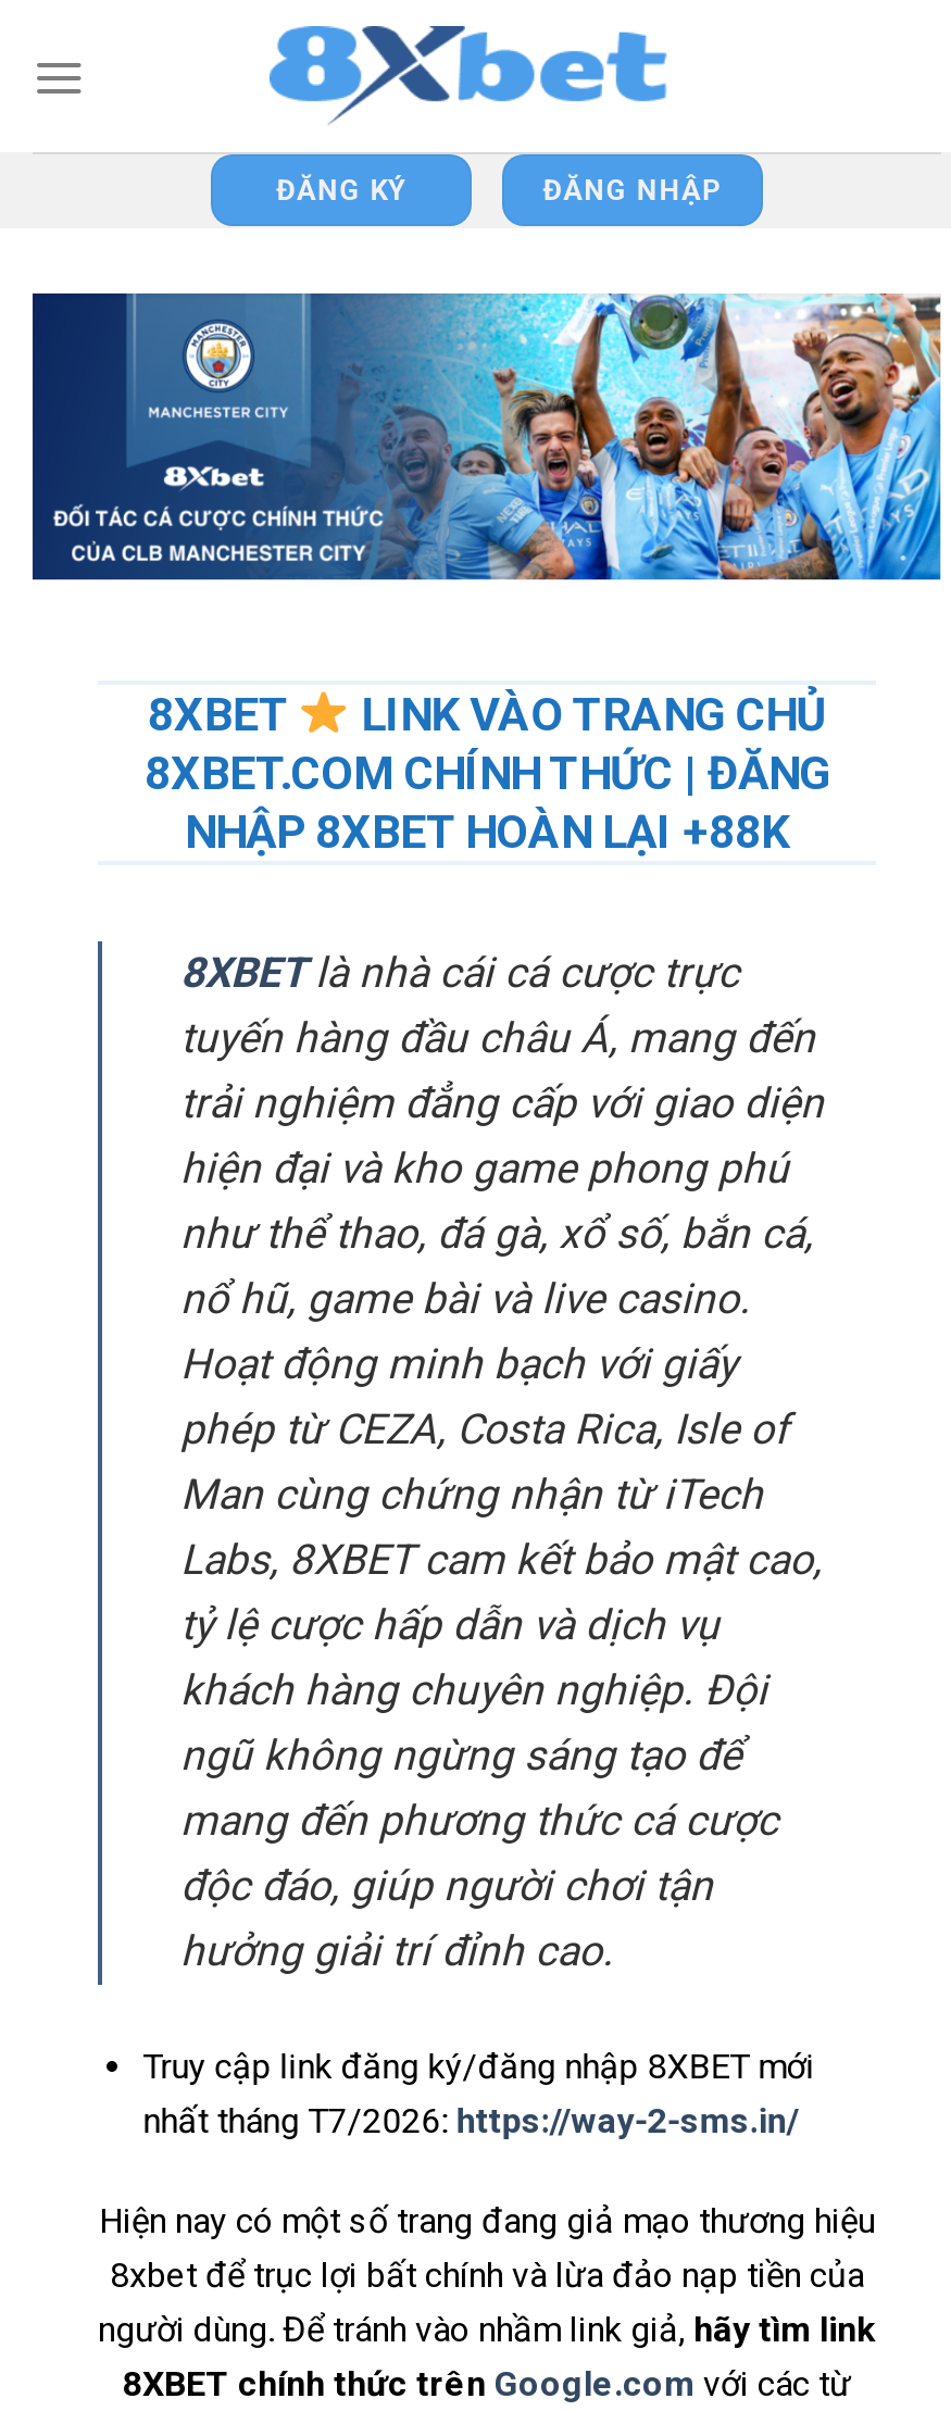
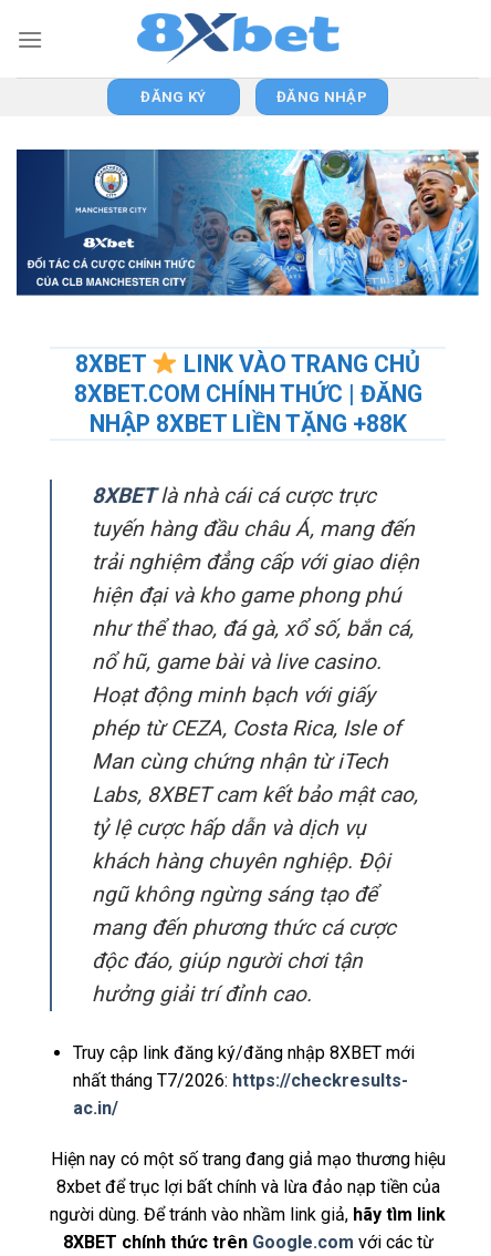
[185,804,789,858] NHẬP 8XBET HOÀN LẠI +88K -> [89,409,406,437] NHẬP 8XBET LIỀN TẶNG +88K
[143,2100,799,2141] nhất tháng T7/2026: https://way-2-sms.in/ -> [73,1070,408,1118] nhất tháng T7/2026: https://checkresults- | ac.in/

